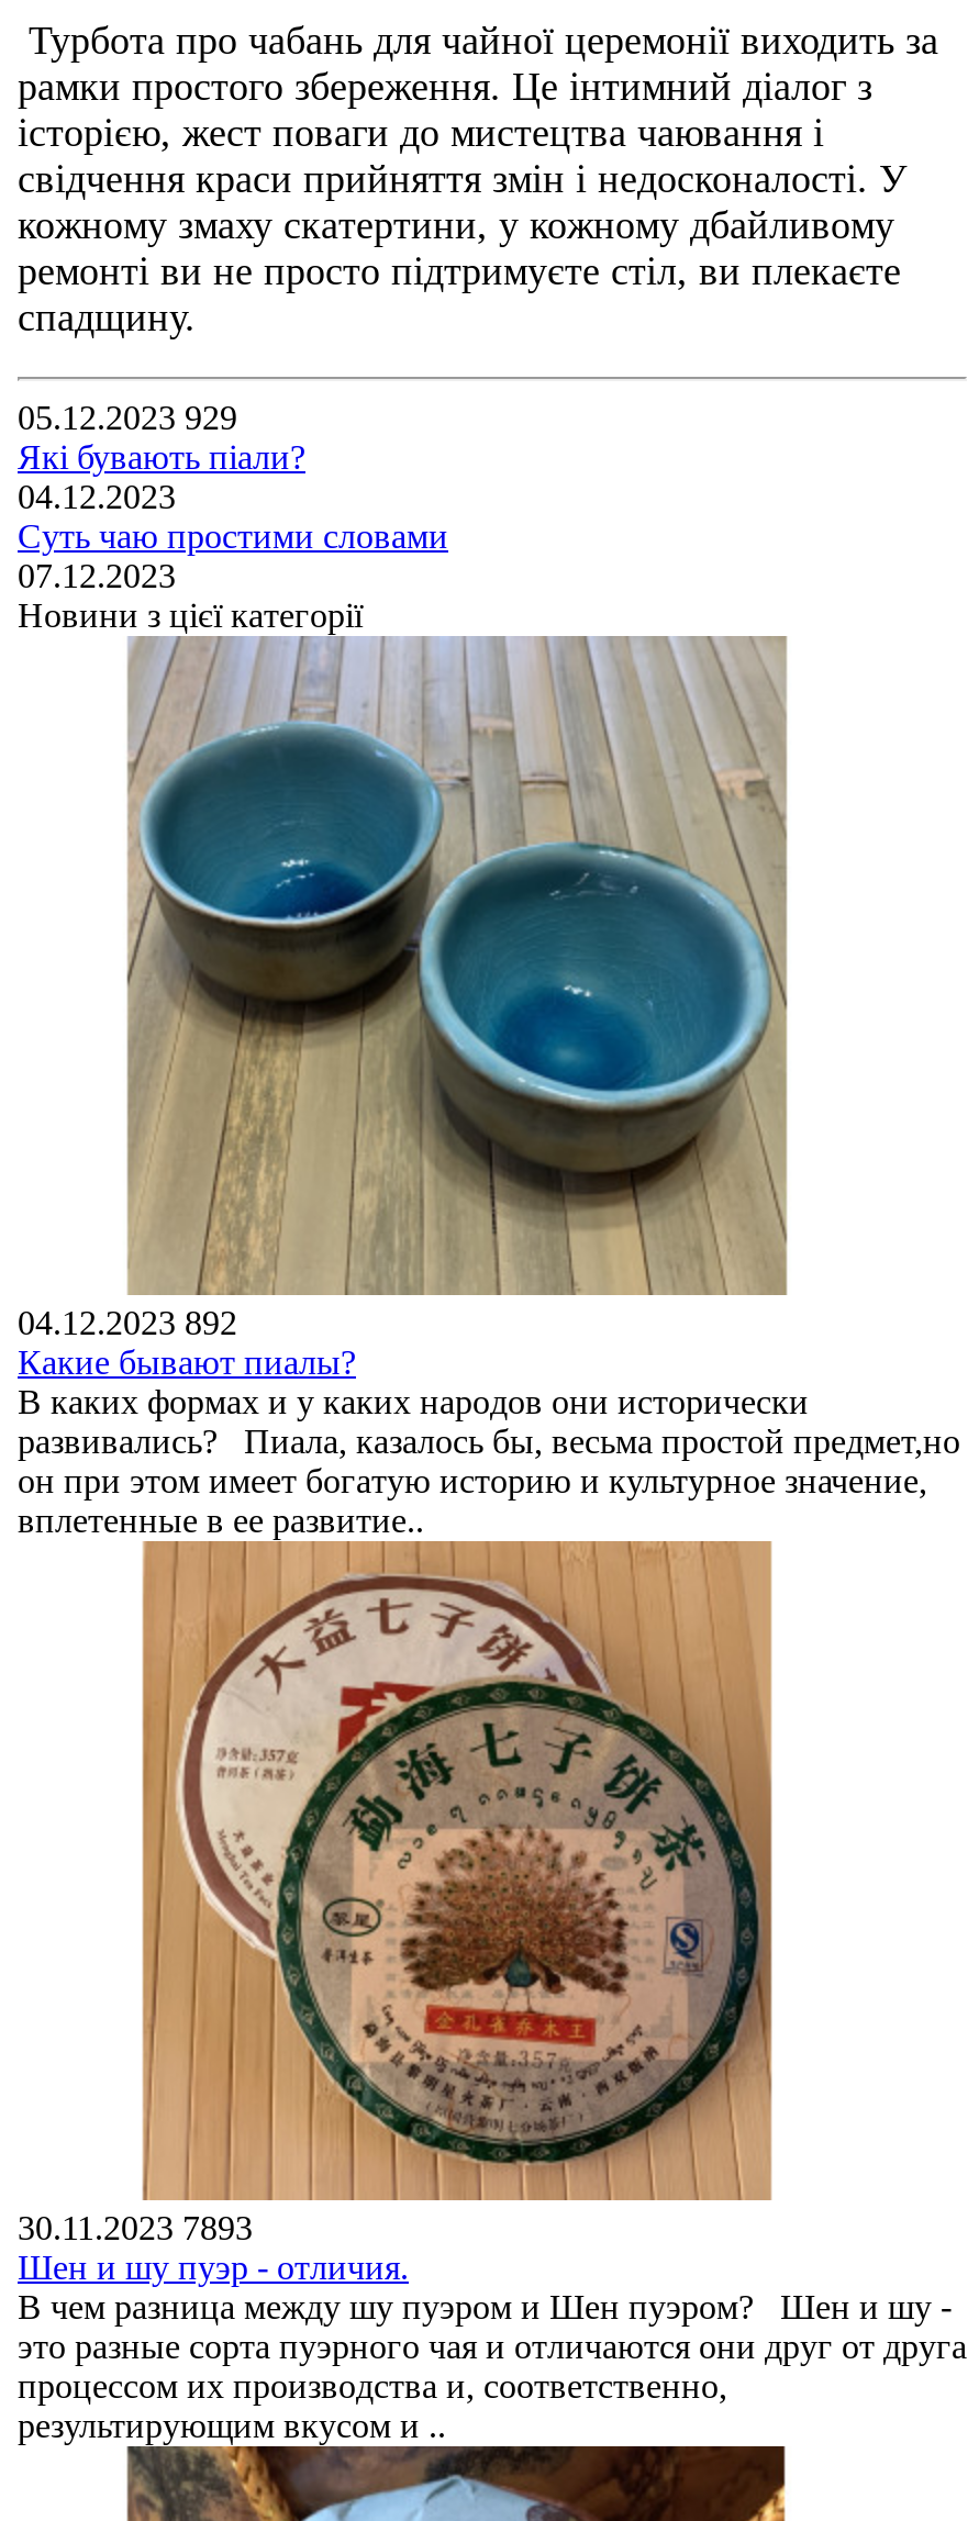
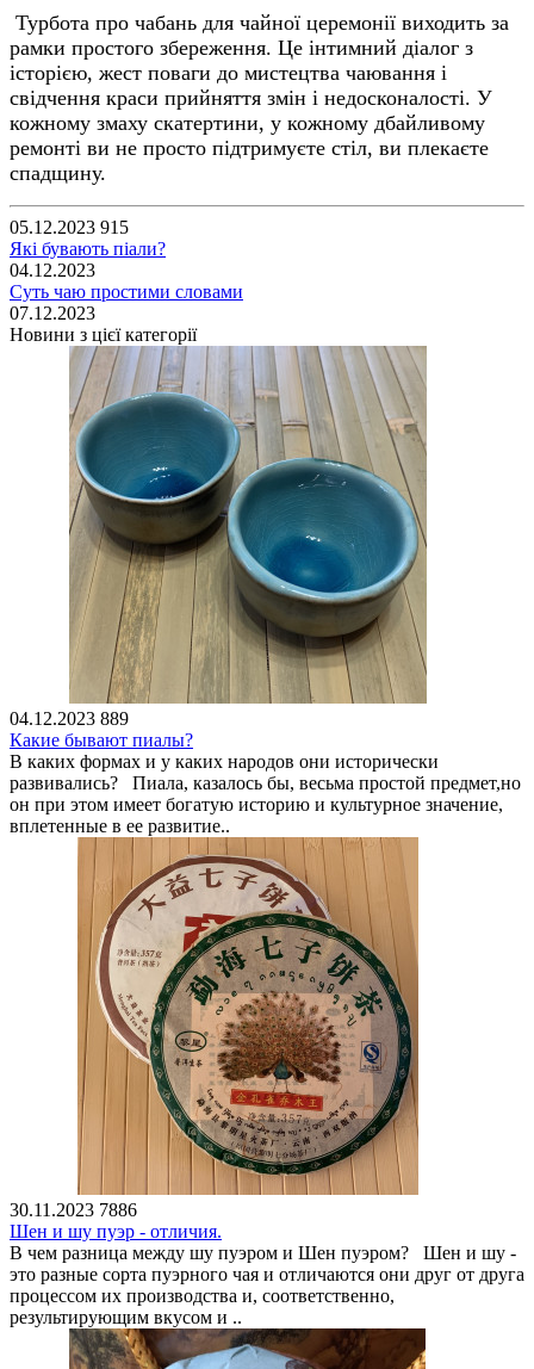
[18,399,237,437] 05.12.2023 929 -> [10,217,129,238] 05.12.2023 915
[18,1304,237,1342] 04.12.2023 892 -> [10,709,129,729] 04.12.2023 889
[18,2209,253,2247] 30.11.2023 7893 -> [10,1200,137,1220] 30.11.2023 7886

